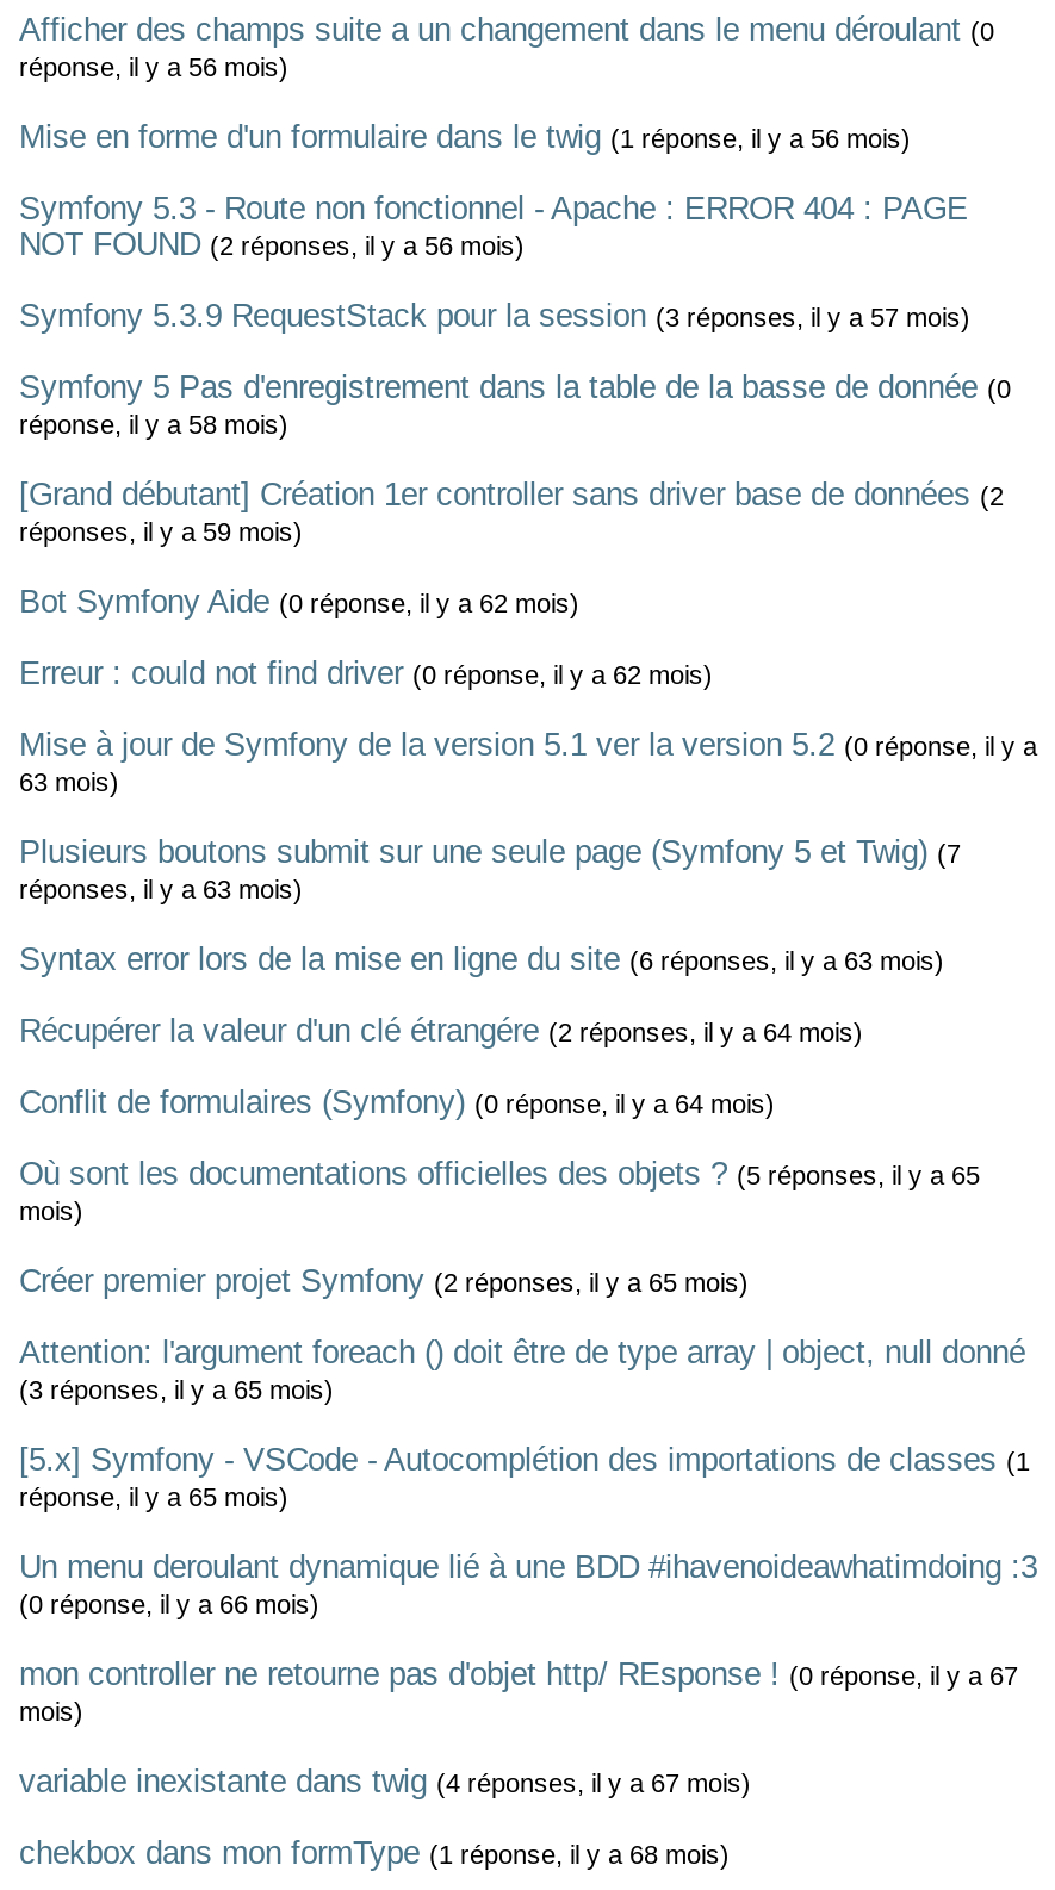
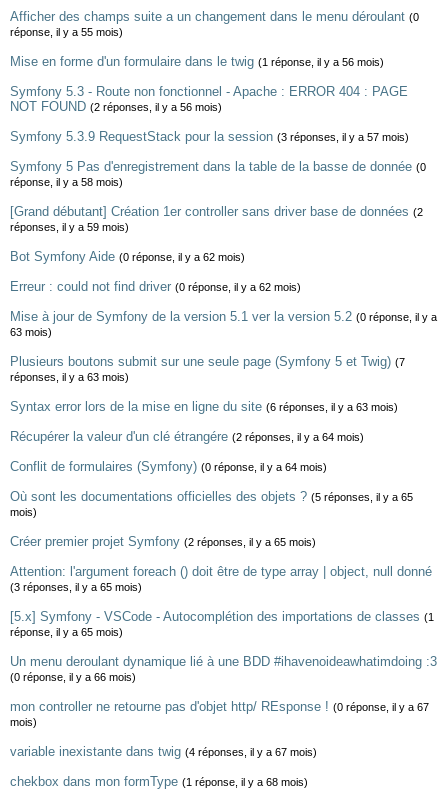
[19,52,288,81] réponse, il y a 56 mois) -> [10,26,123,38] réponse, il y a 55 mois)

